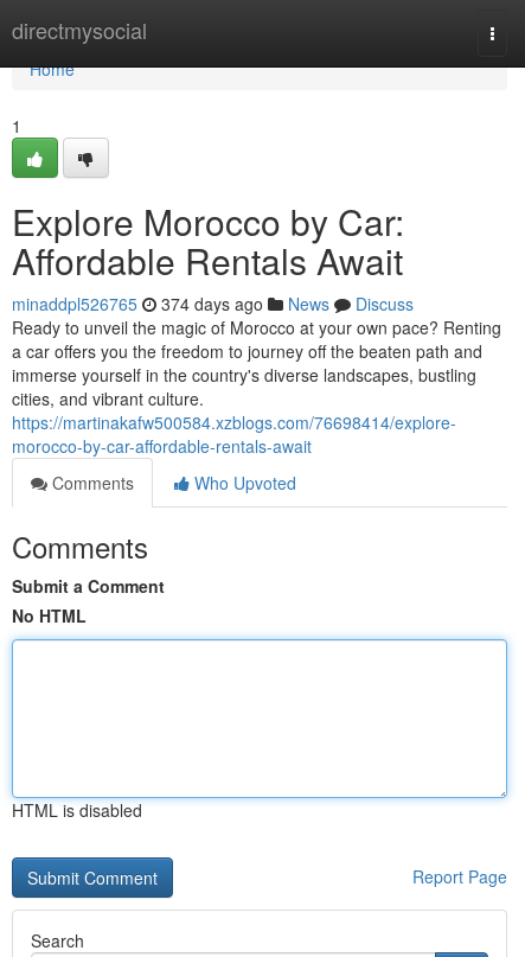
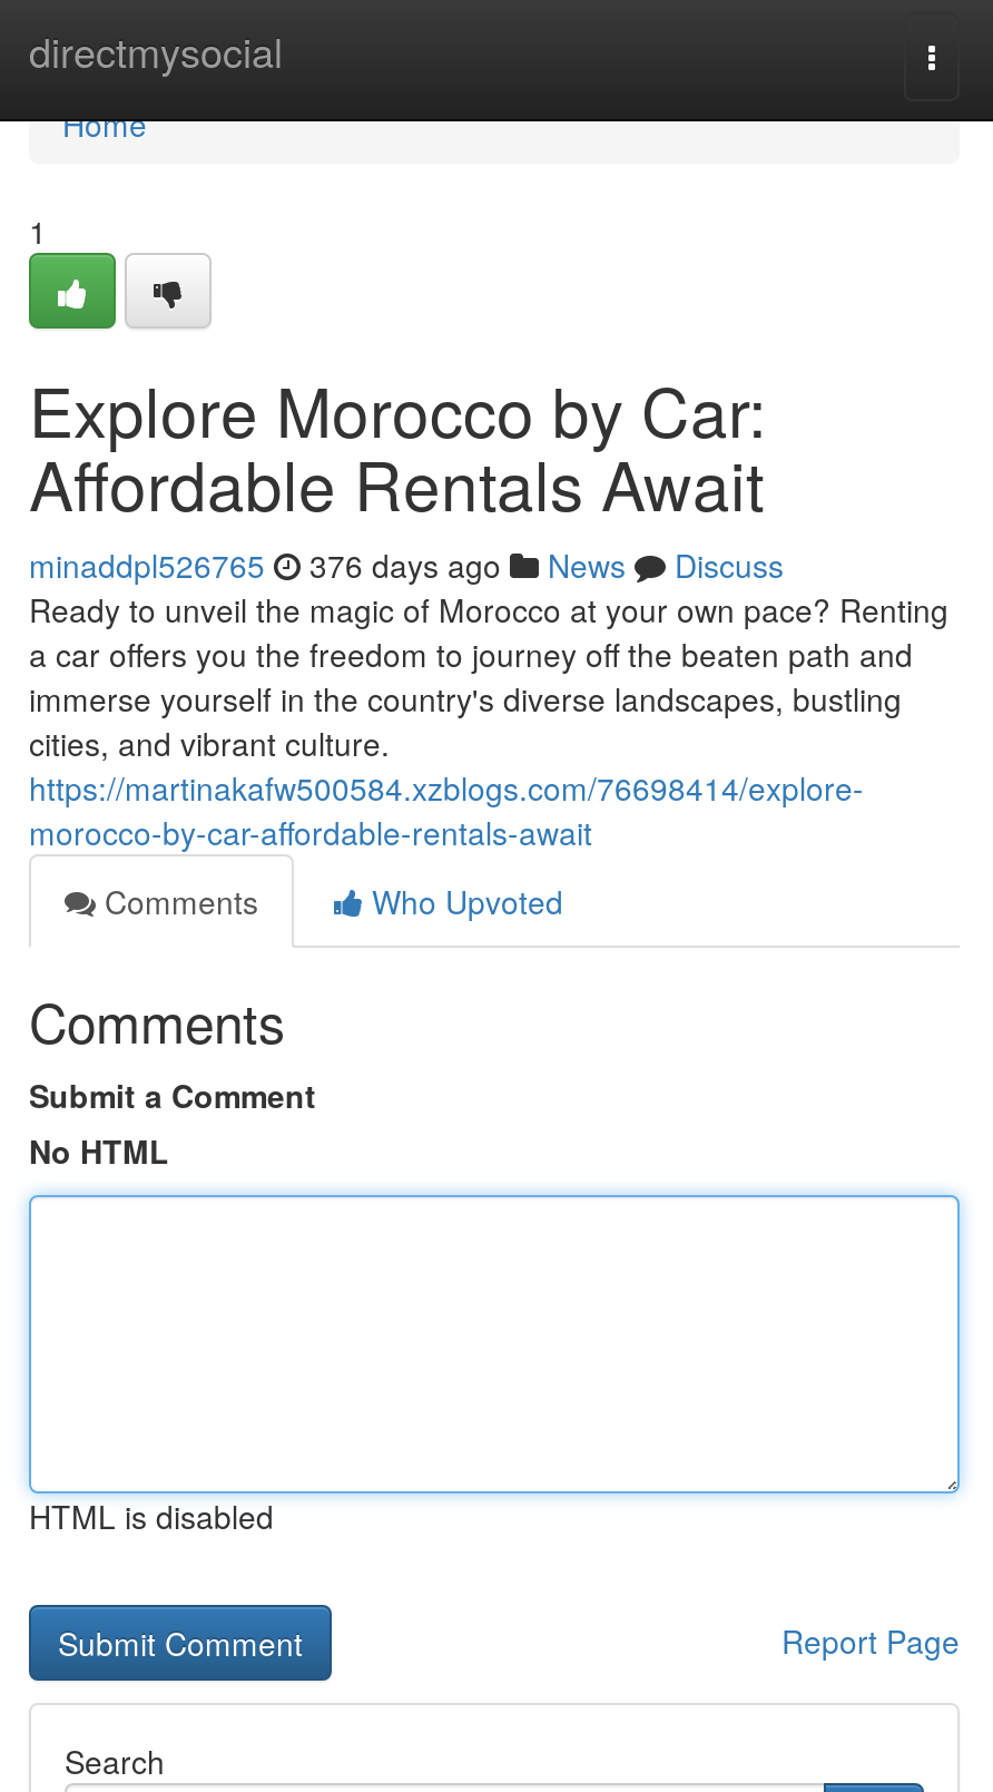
[12,292,414,315] minaddpl526765 374 days ago News Discuss -> [29,542,784,587] minaddpl526765 376 days ago News Discuss

